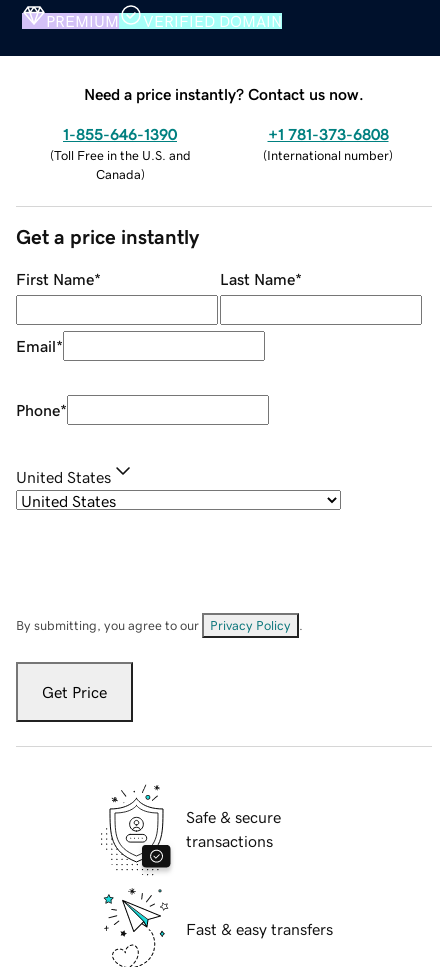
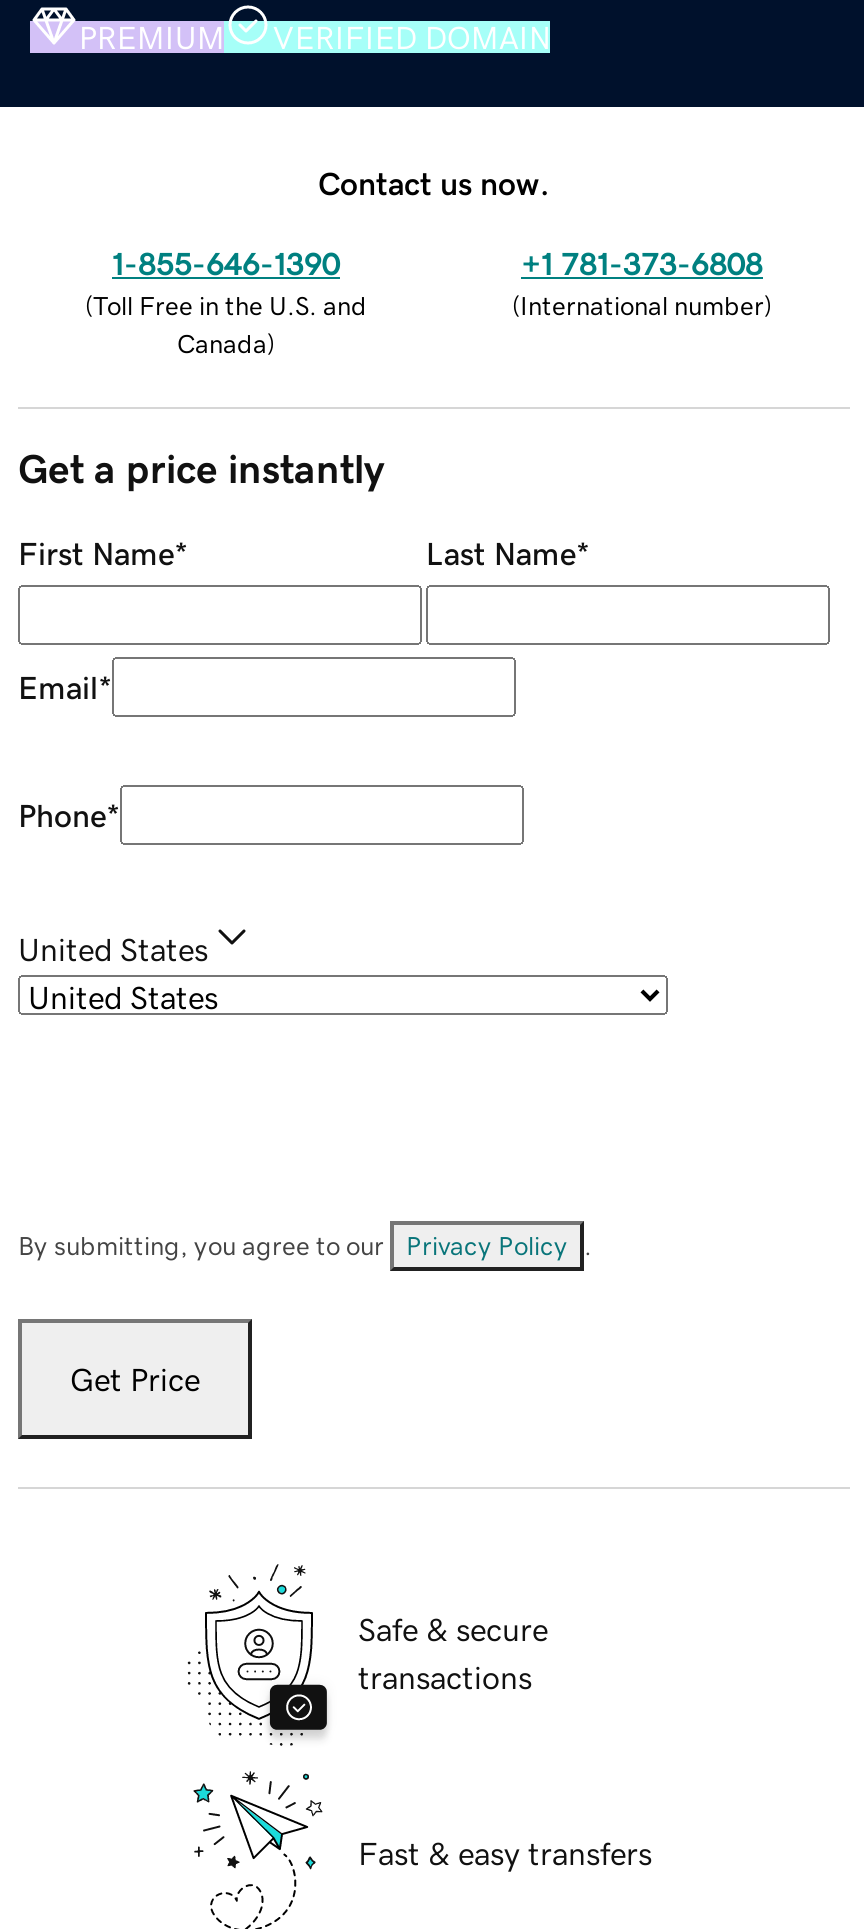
[84,86,364,102] Need a price instantly? Contact us now. -> [318,166,550,198] Contact us now.

